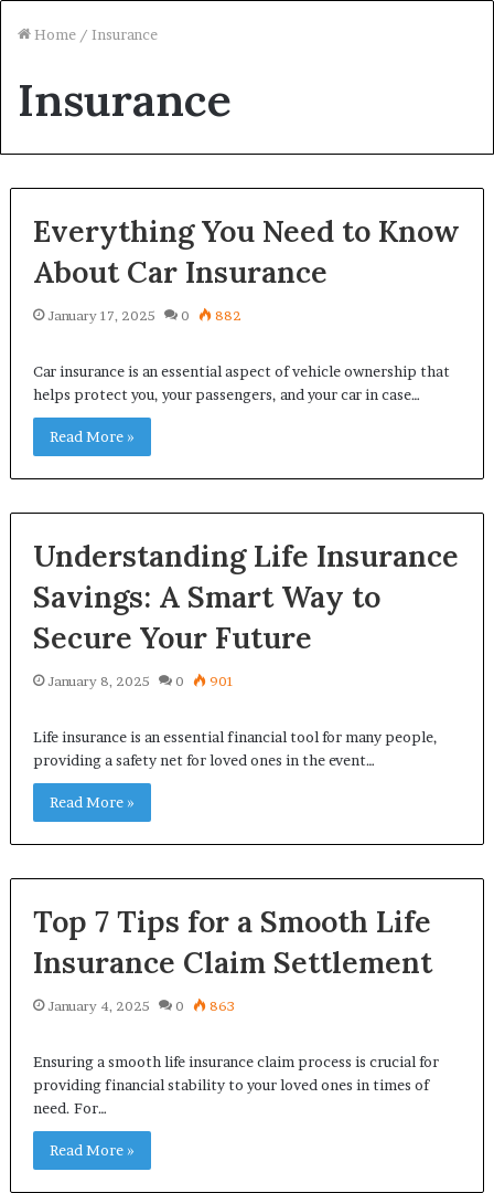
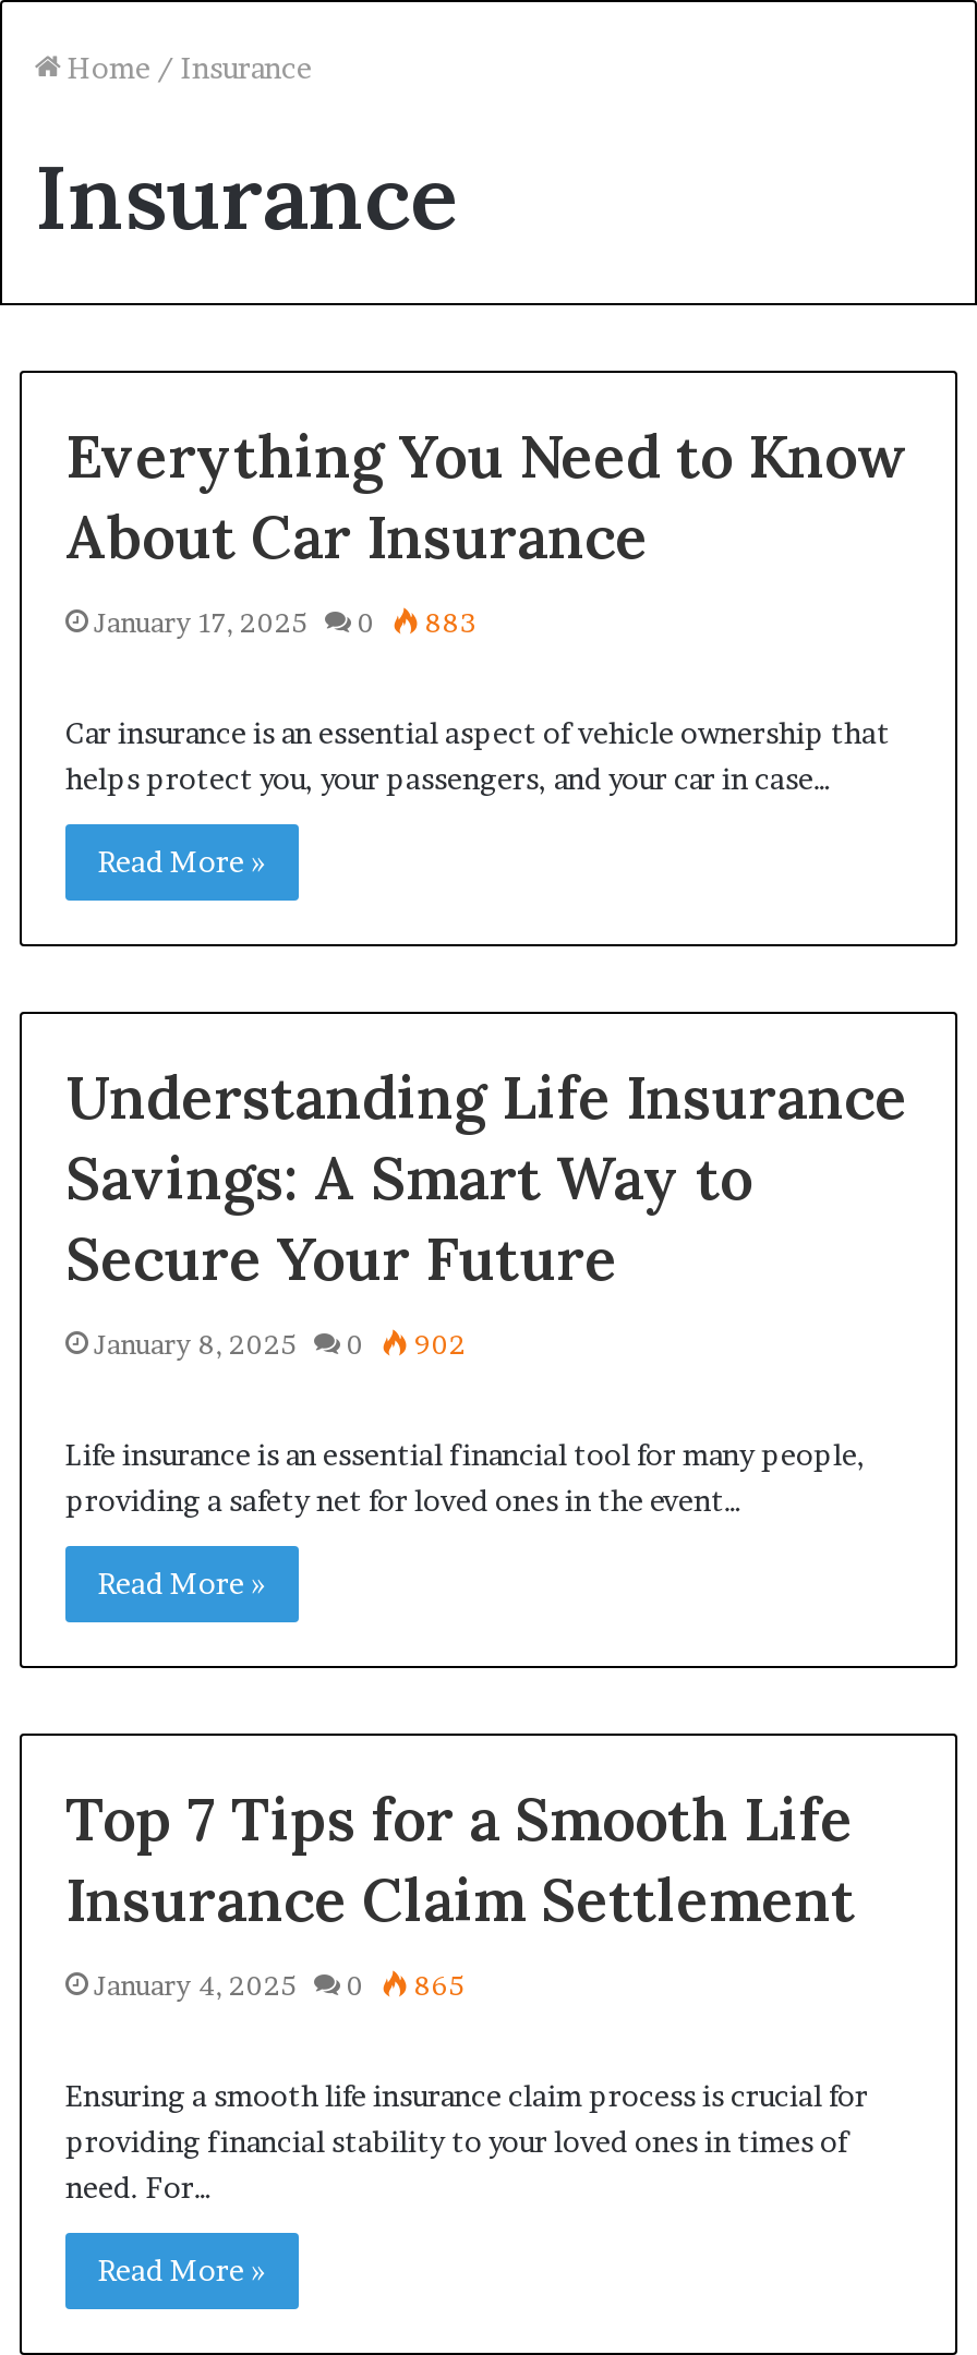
[47,307,241,324] January 17, 2025 0 882 -> [94,606,475,639] January 17, 2025 0 883
[47,673,234,689] January 8, 2025 0 901 -> [94,1328,467,1361] January 8, 2025 0 902
[47,997,235,1014] January 4, 2025 0 863 -> [94,1969,465,2002] January 4, 2025 0 865

